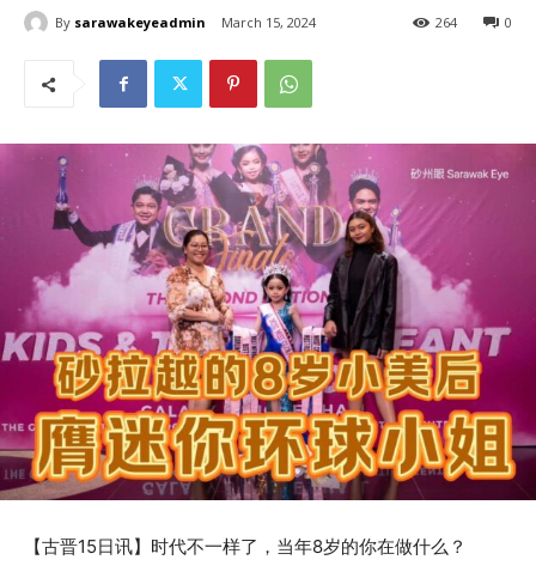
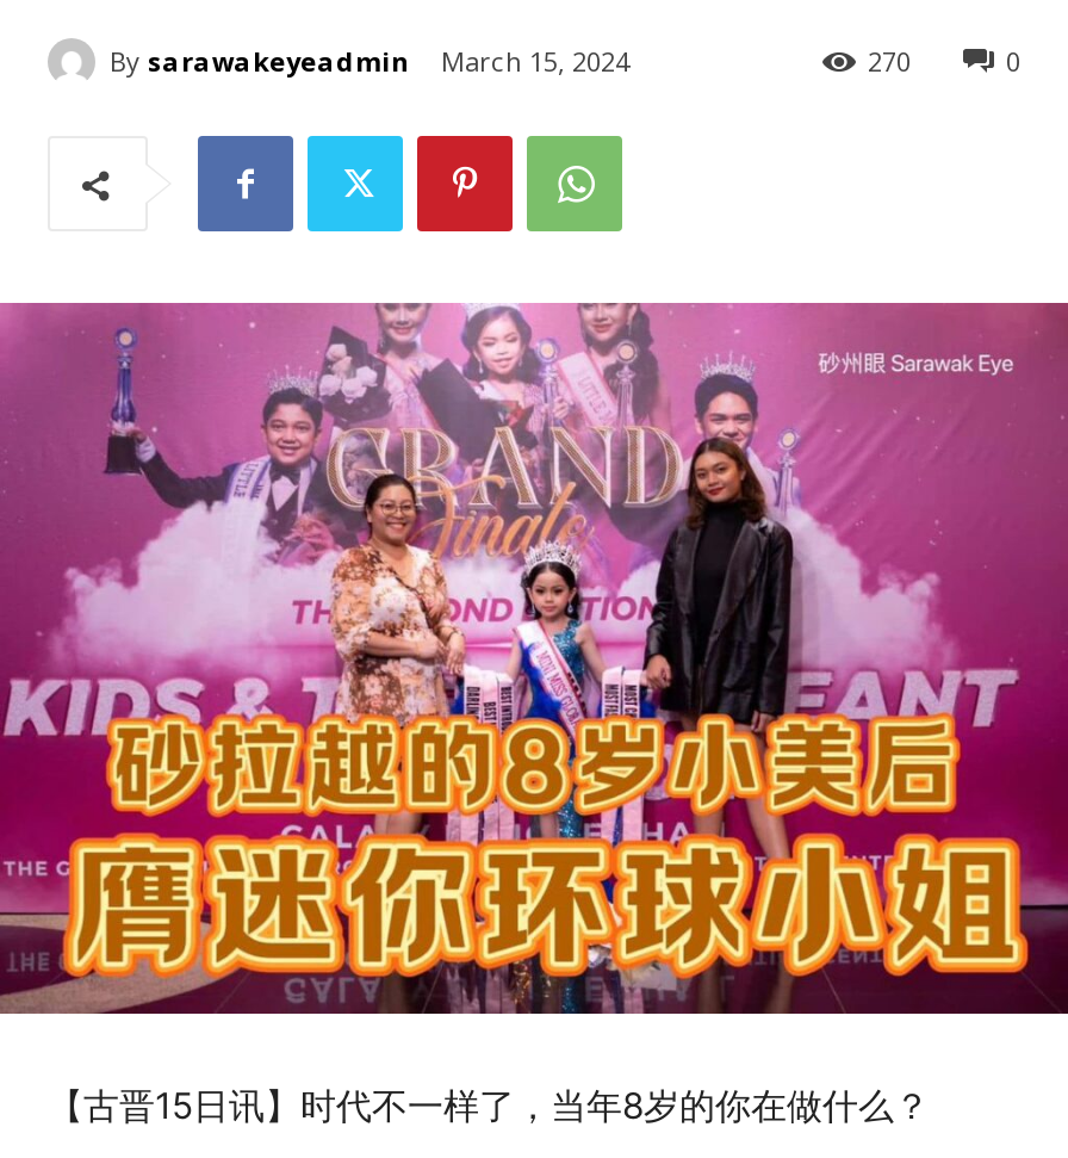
[435,13,457,31] 264 -> [868,43,911,79] 270

